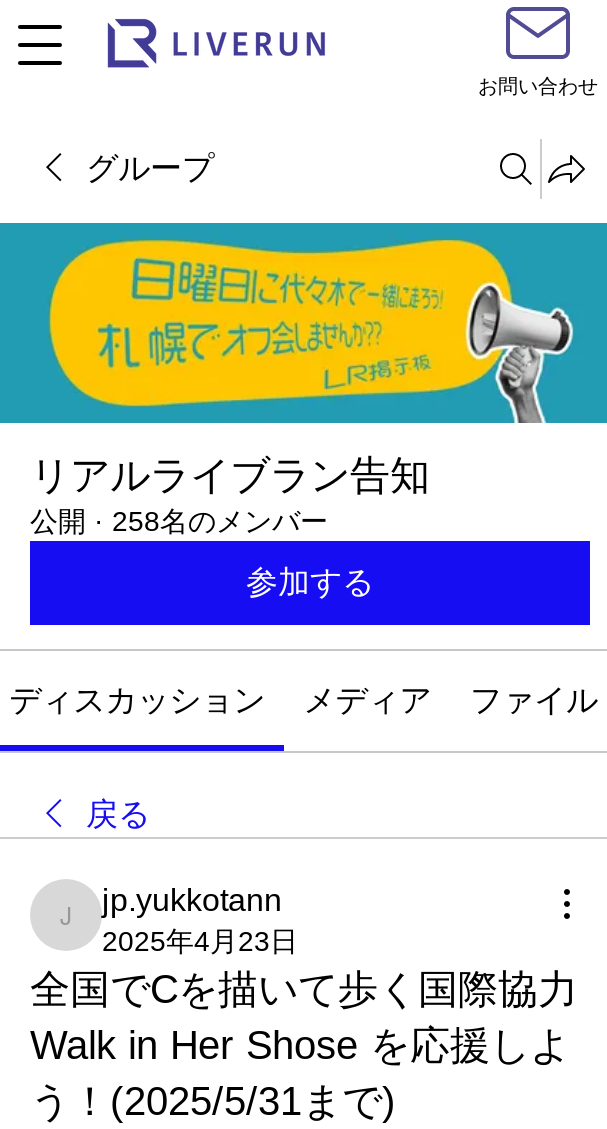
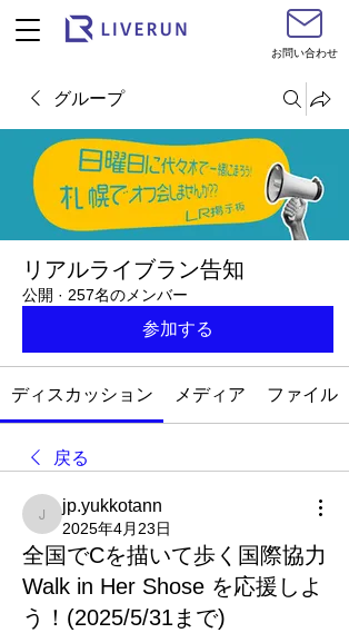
[30,505,328,537] 公開 · 258名のメンバー -> [22,286,188,304] 公開 · 257名のメンバー

